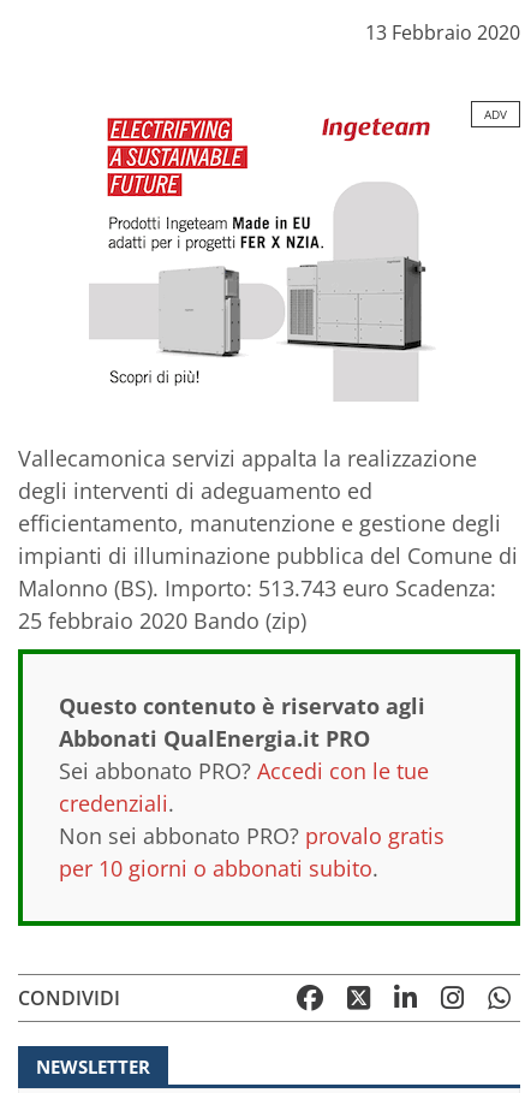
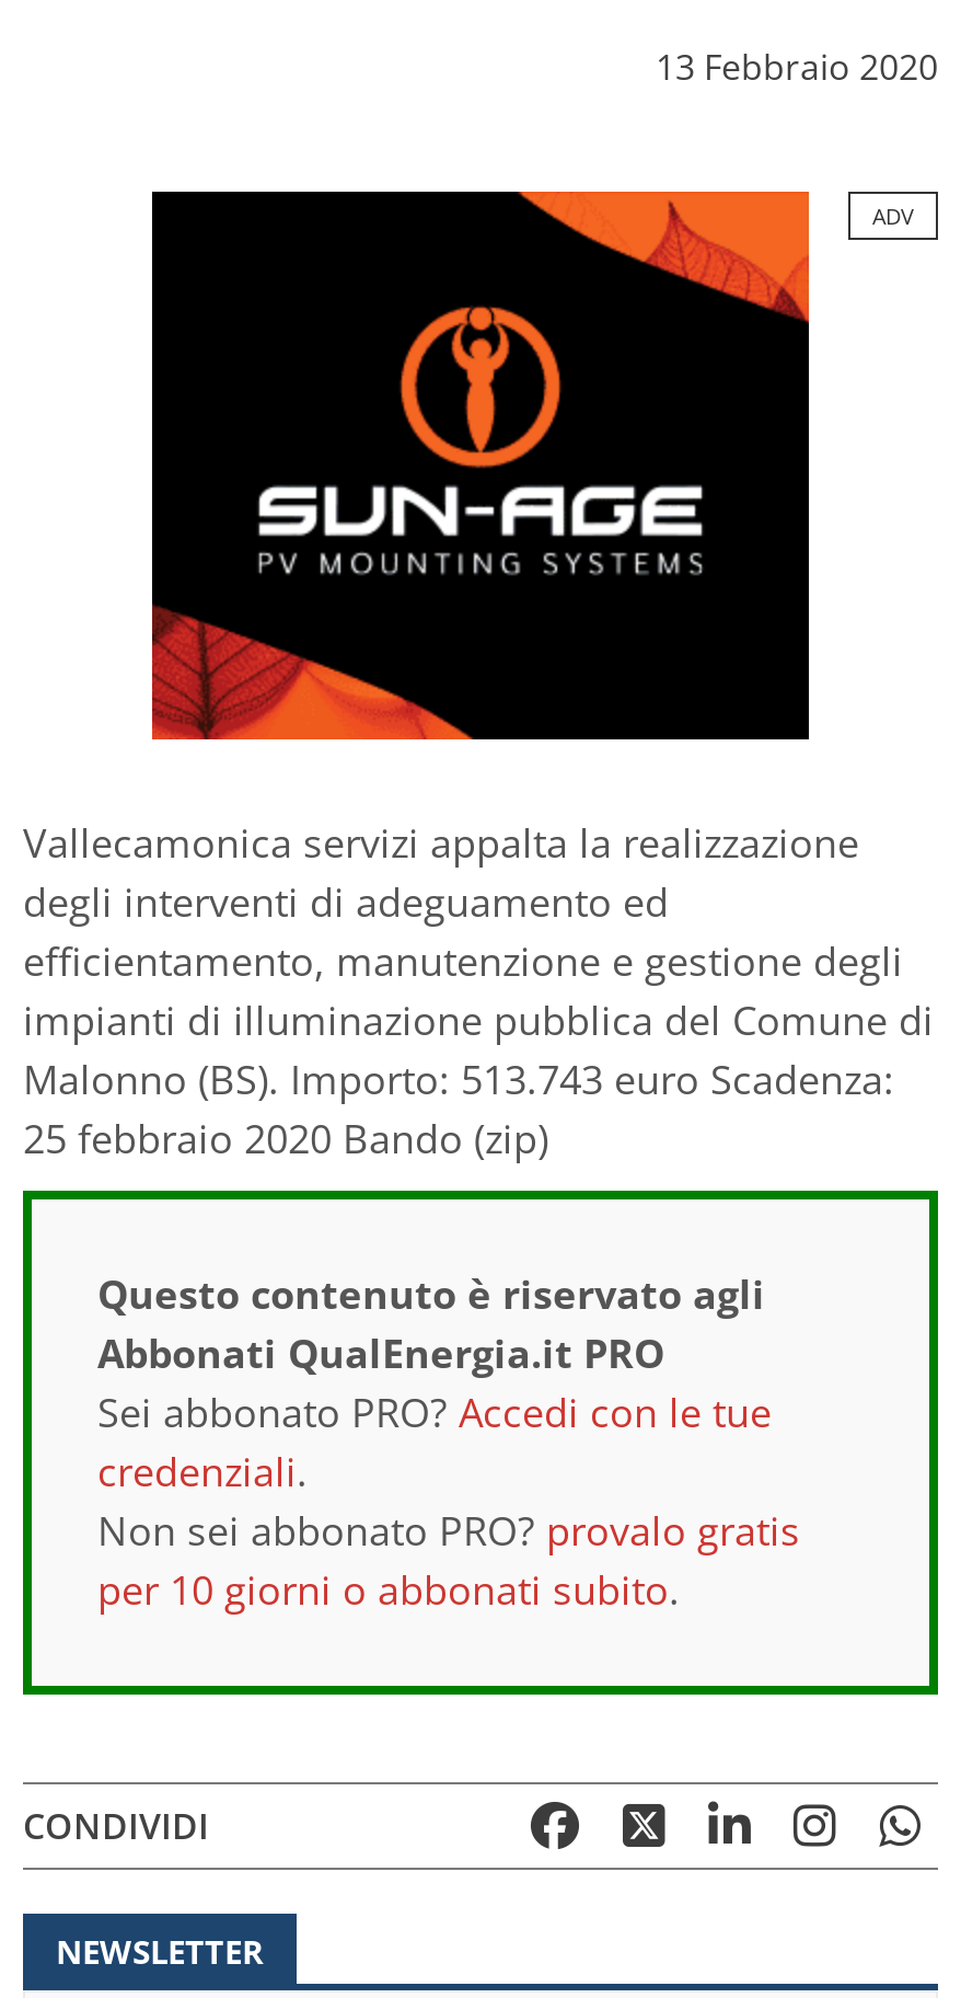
[89,101,449,402] [image] -> [150,190,811,742] [image]

